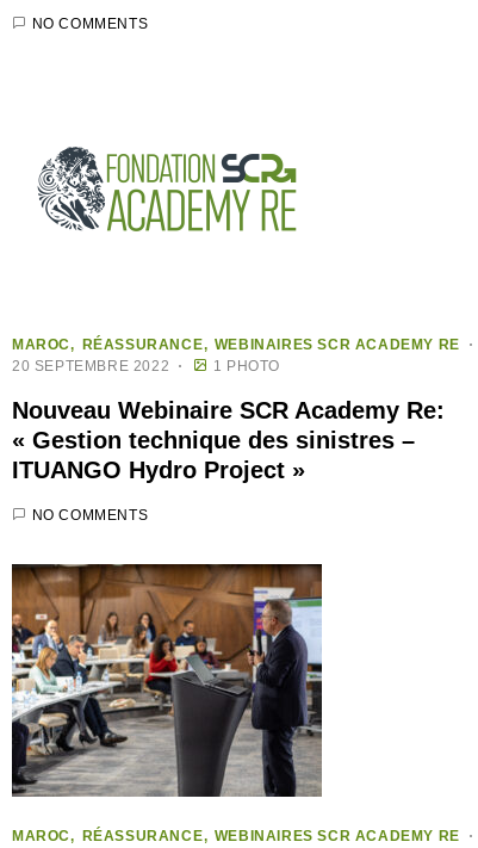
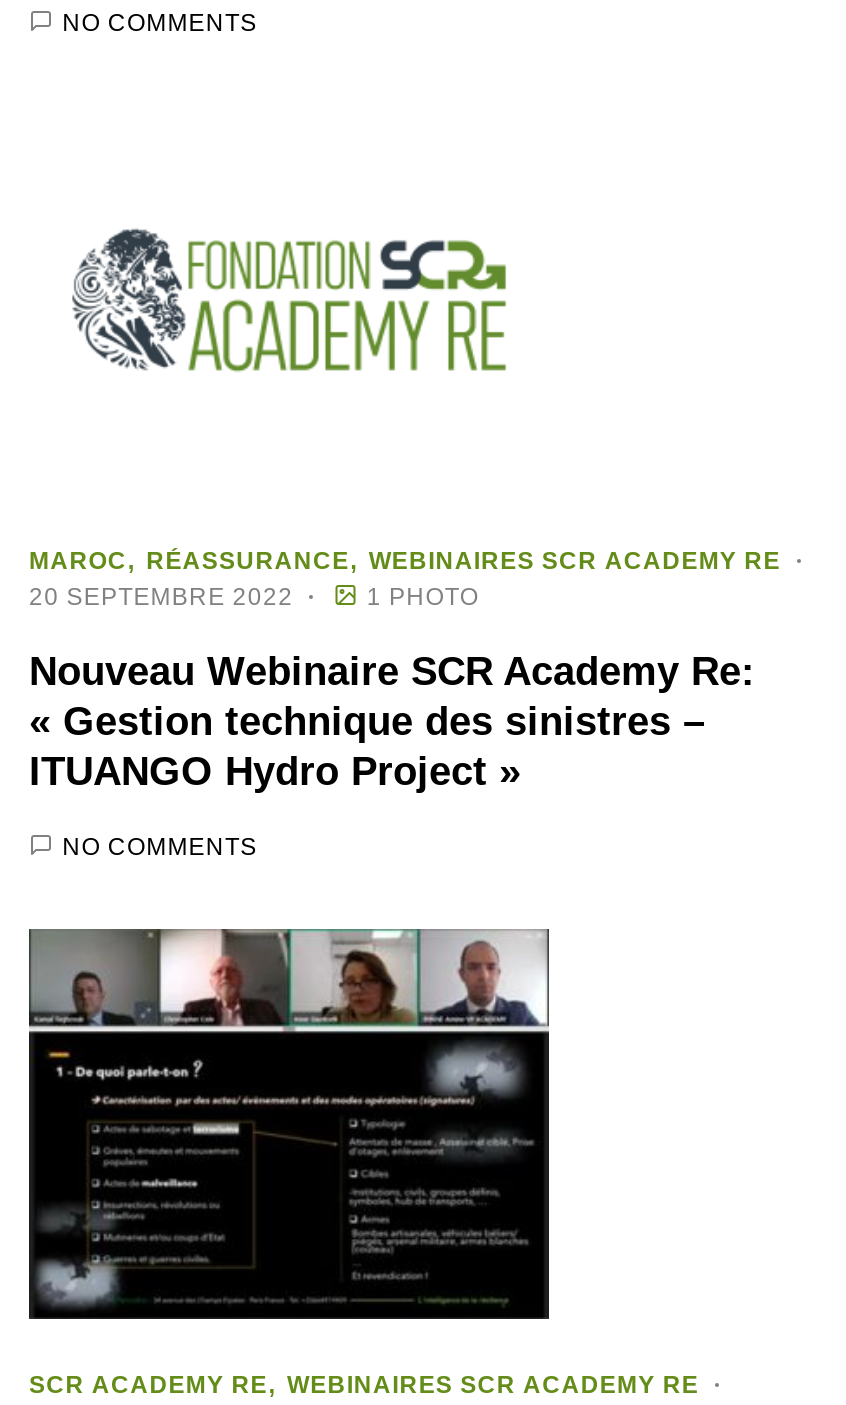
[11,563,323,844] [image] | MAROC | RÉASSURANCE -> [27,927,551,1399] [image] | SCR ACADEMY RE

